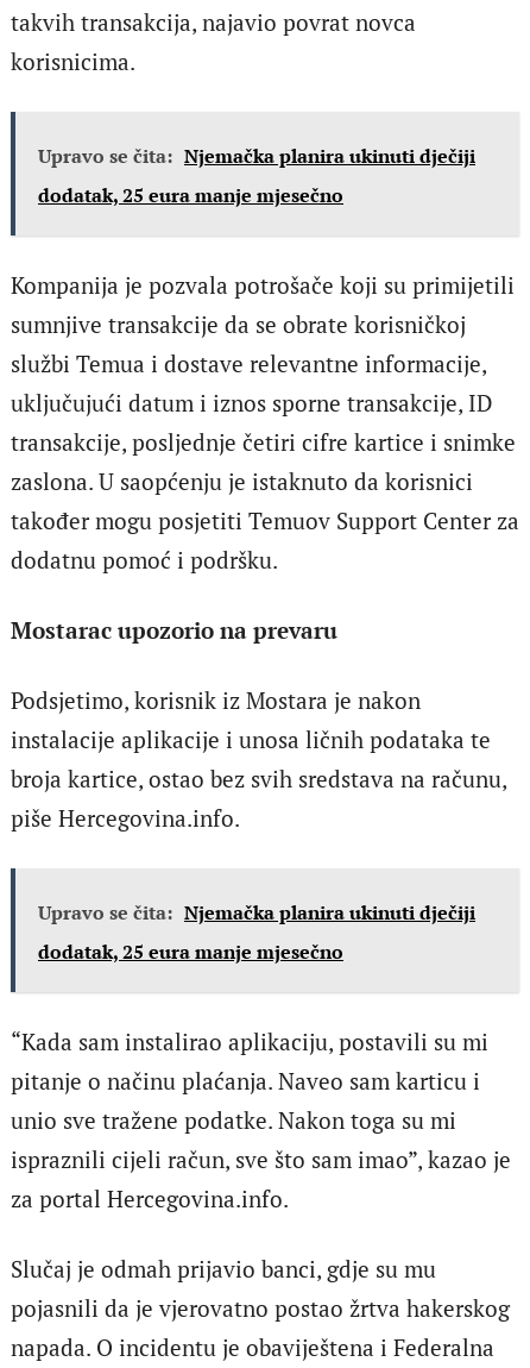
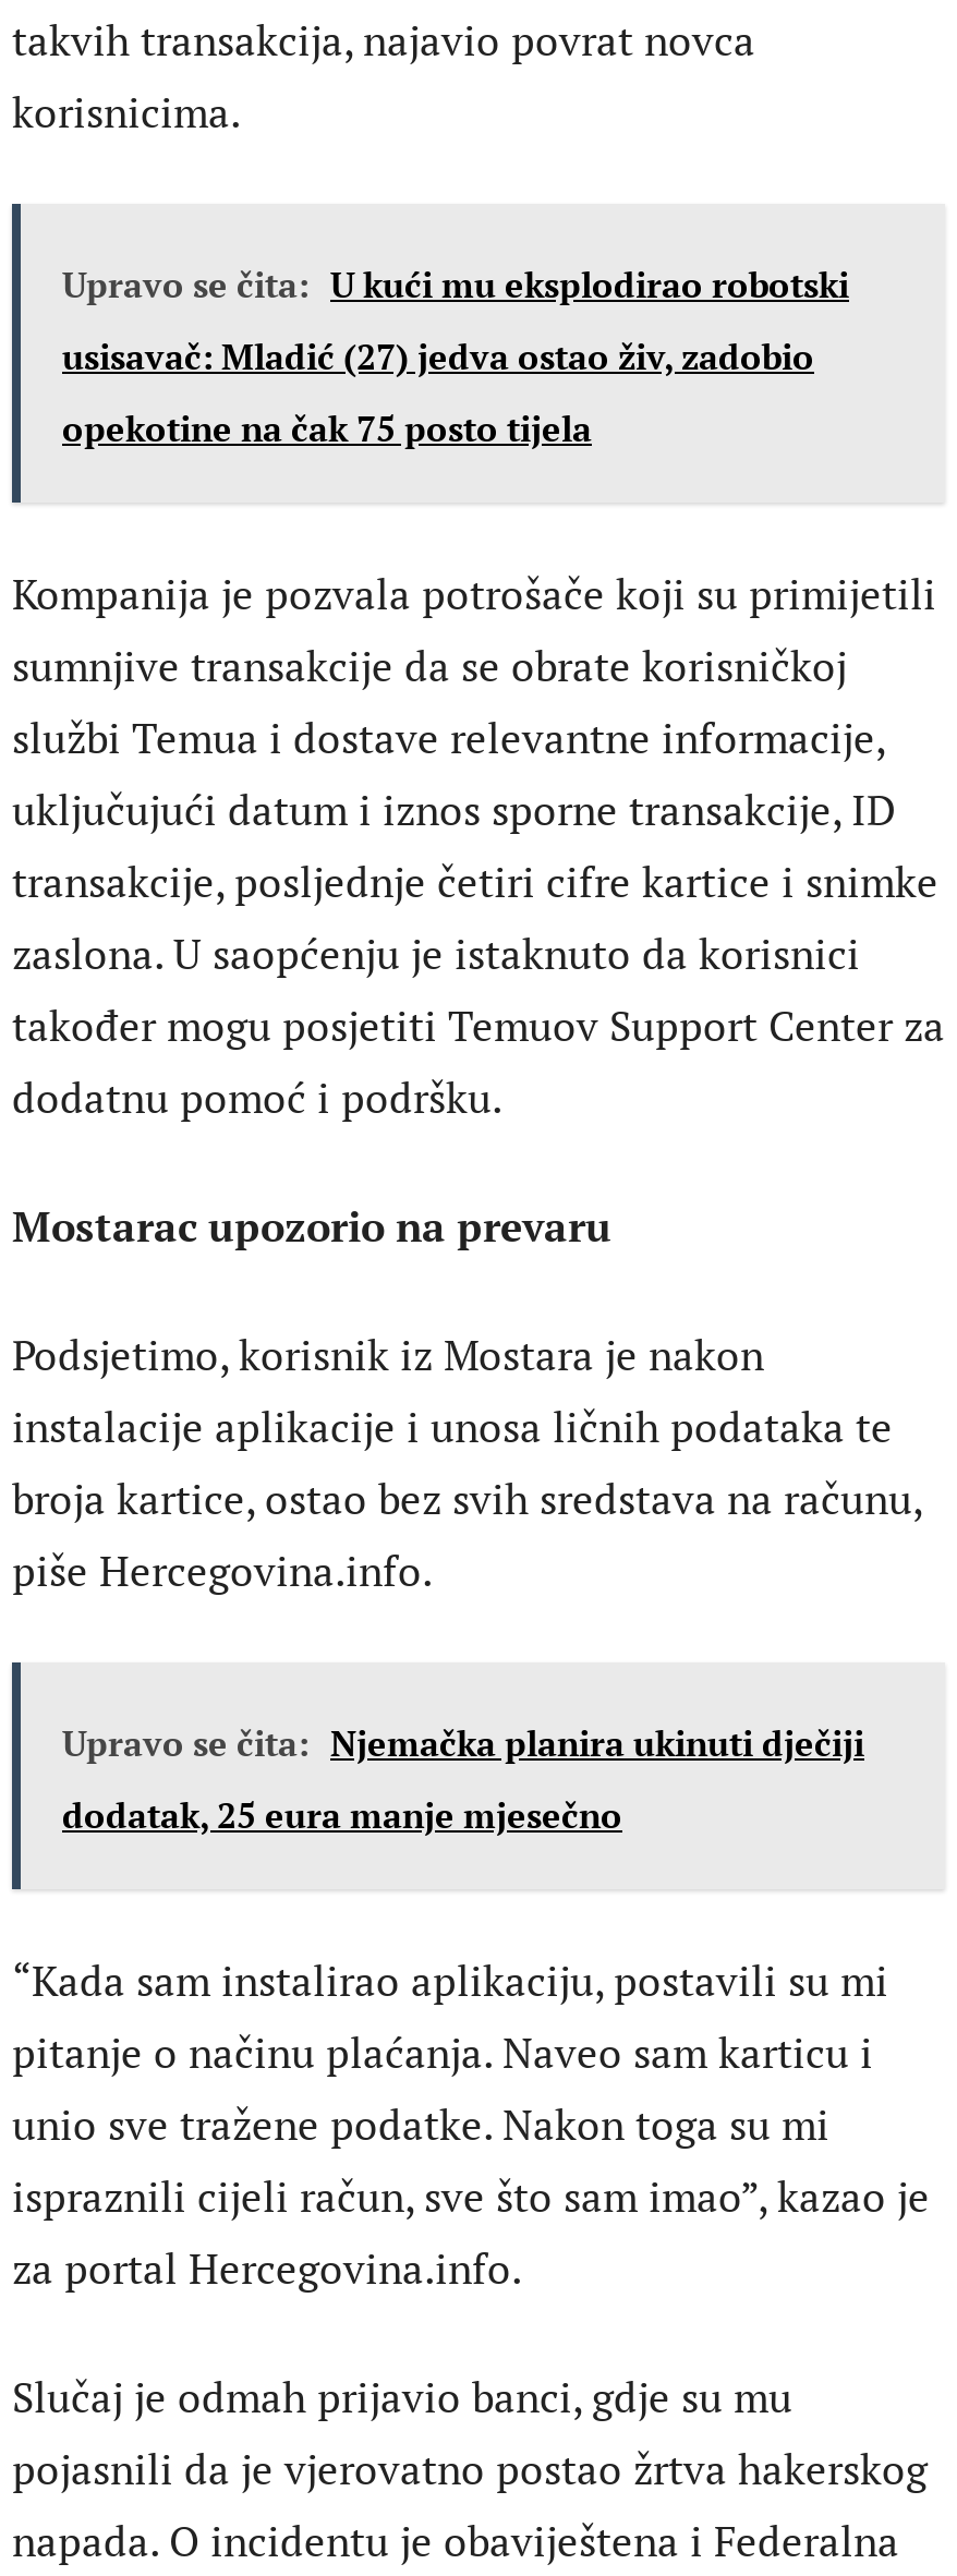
[38,142,475,208] Upravo se čita: Njemačka planira ukinuti dječiji | dodatak, 25 eura manje mjesečno -> [62,260,849,452] Upravo se čita: U kući mu eksplodirao robotski | usisavač: Mladić (27) jedva ostao živ, zadobio | opekotine na čak 75 posto tijela

